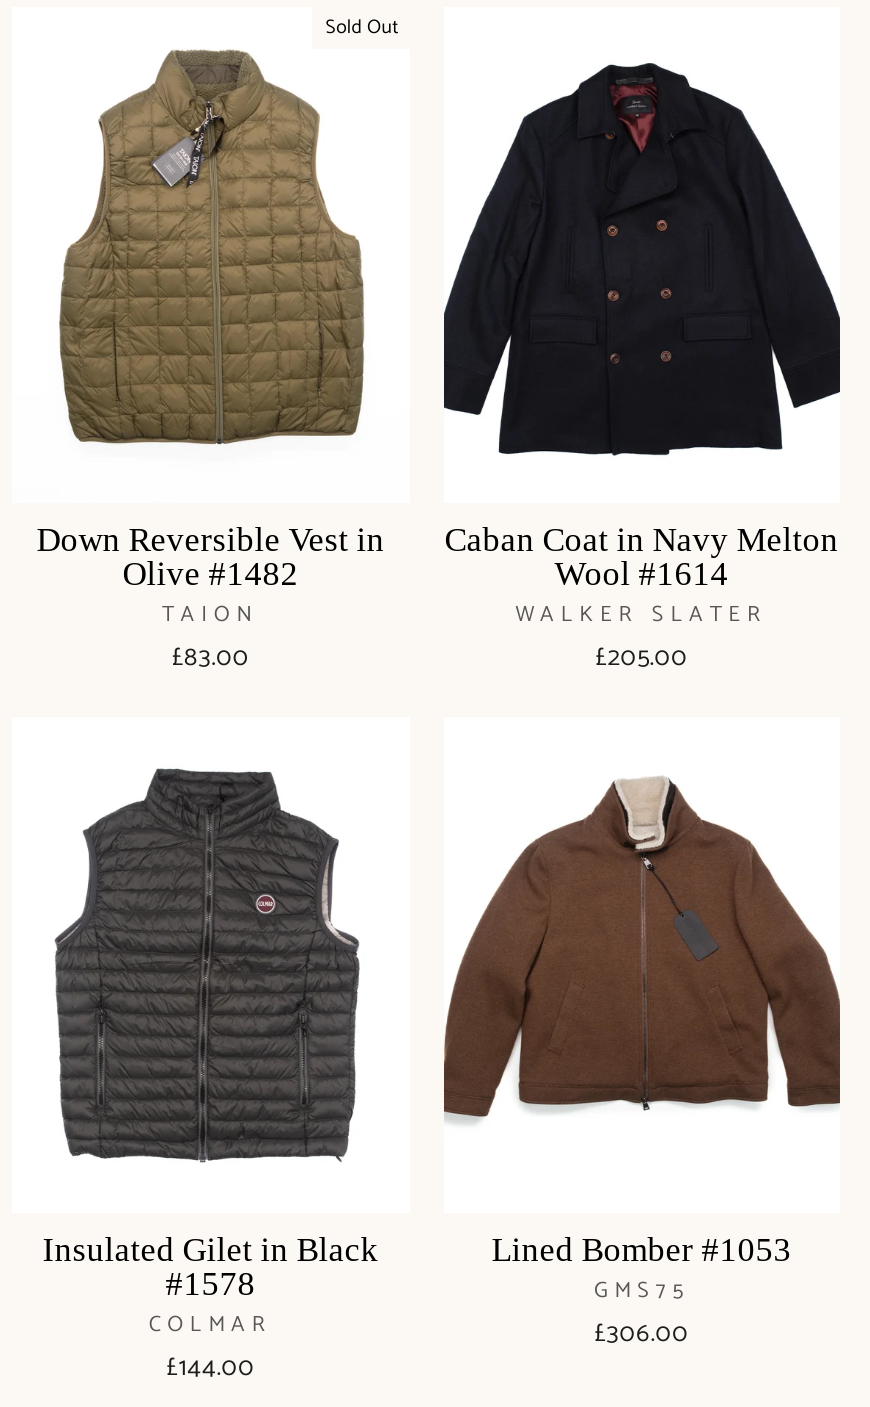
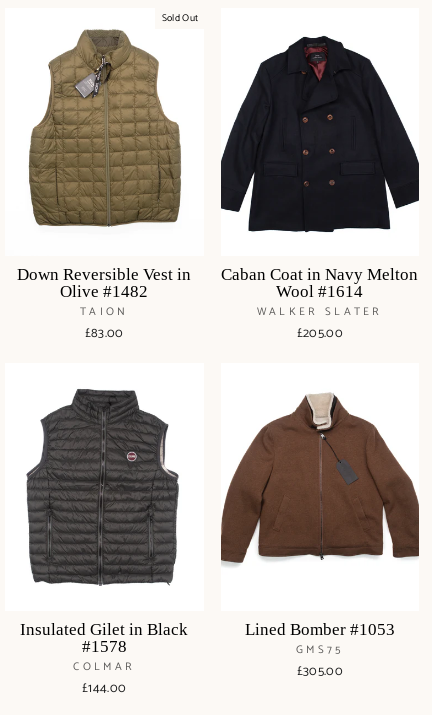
[594,1314,689,1356] £306.00 -> [296,661,343,682] £305.00

